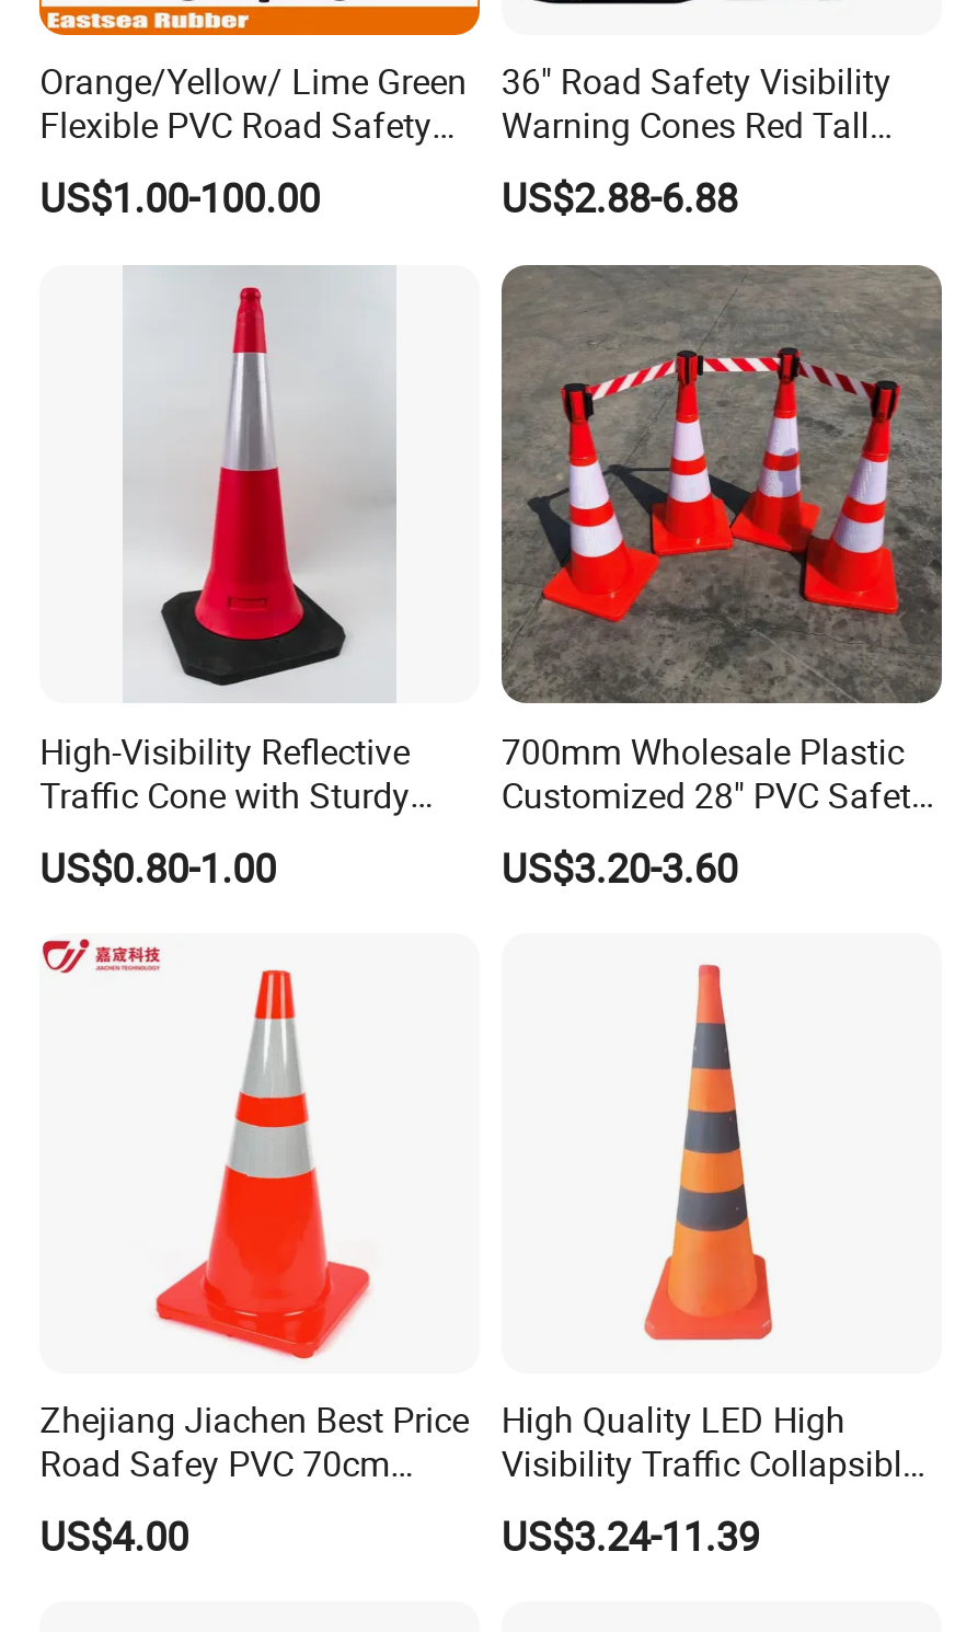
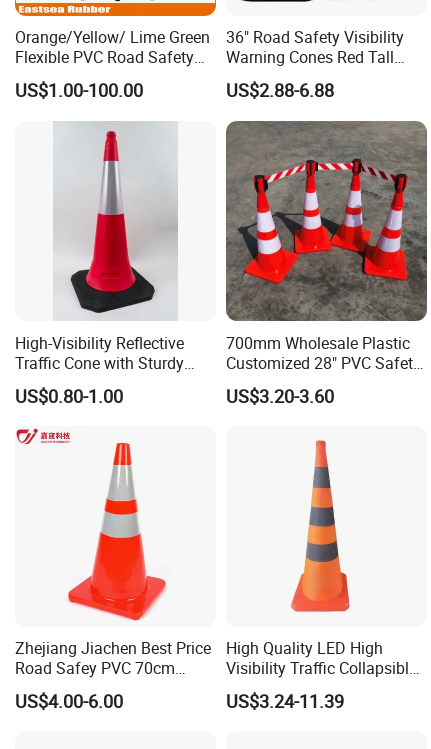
[40,1510,189,1562] US$4.00 -> [15,689,123,713] US$4.00-6.00

